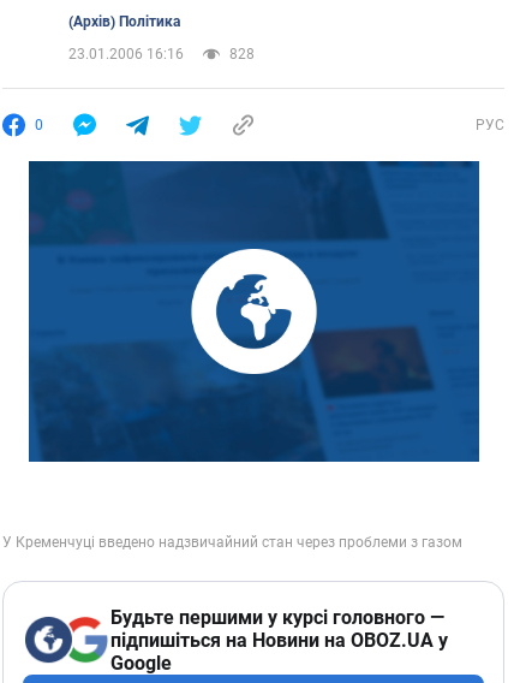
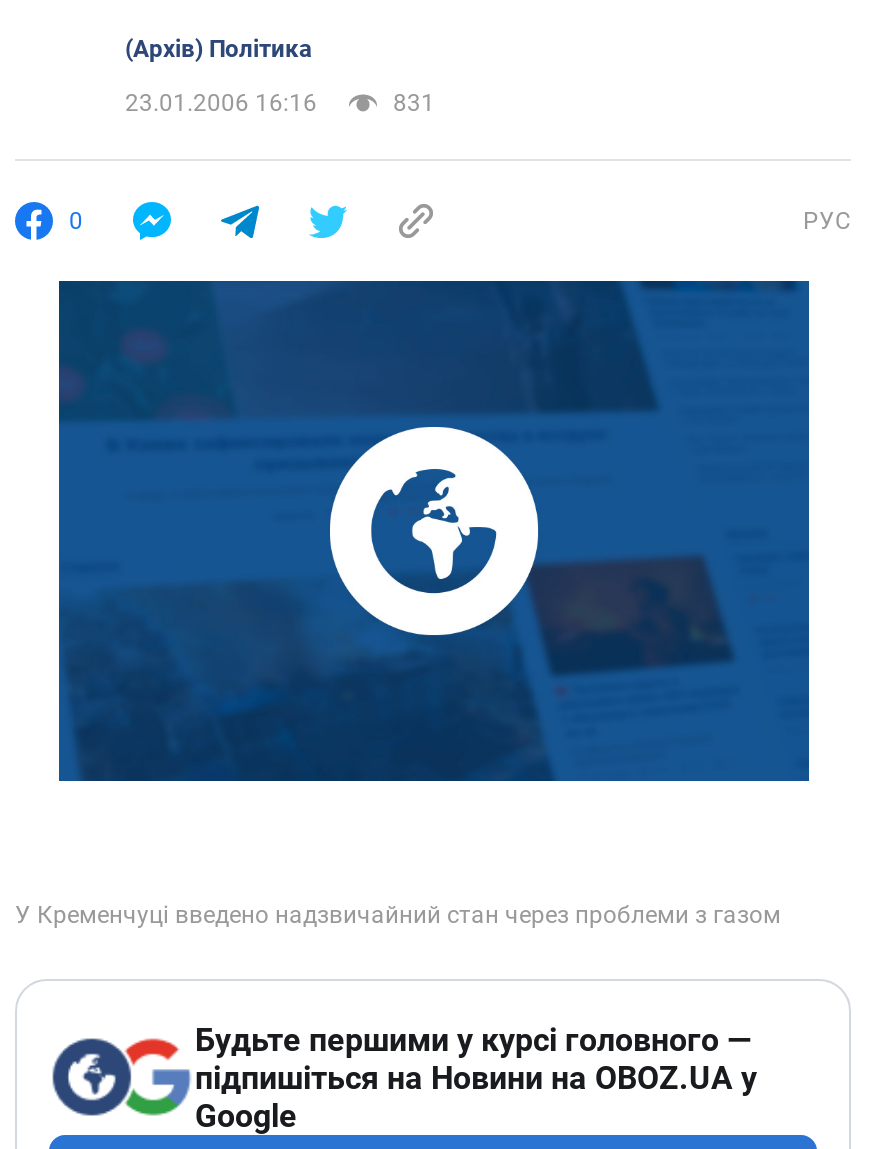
[229,46,255,63] 828 -> [393,89,435,117] 831

